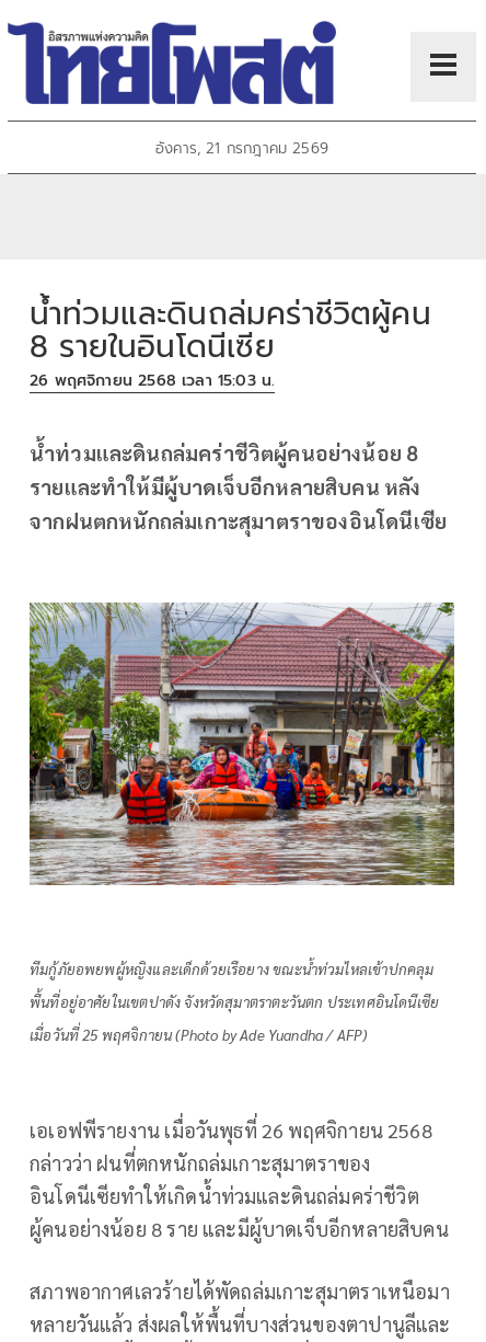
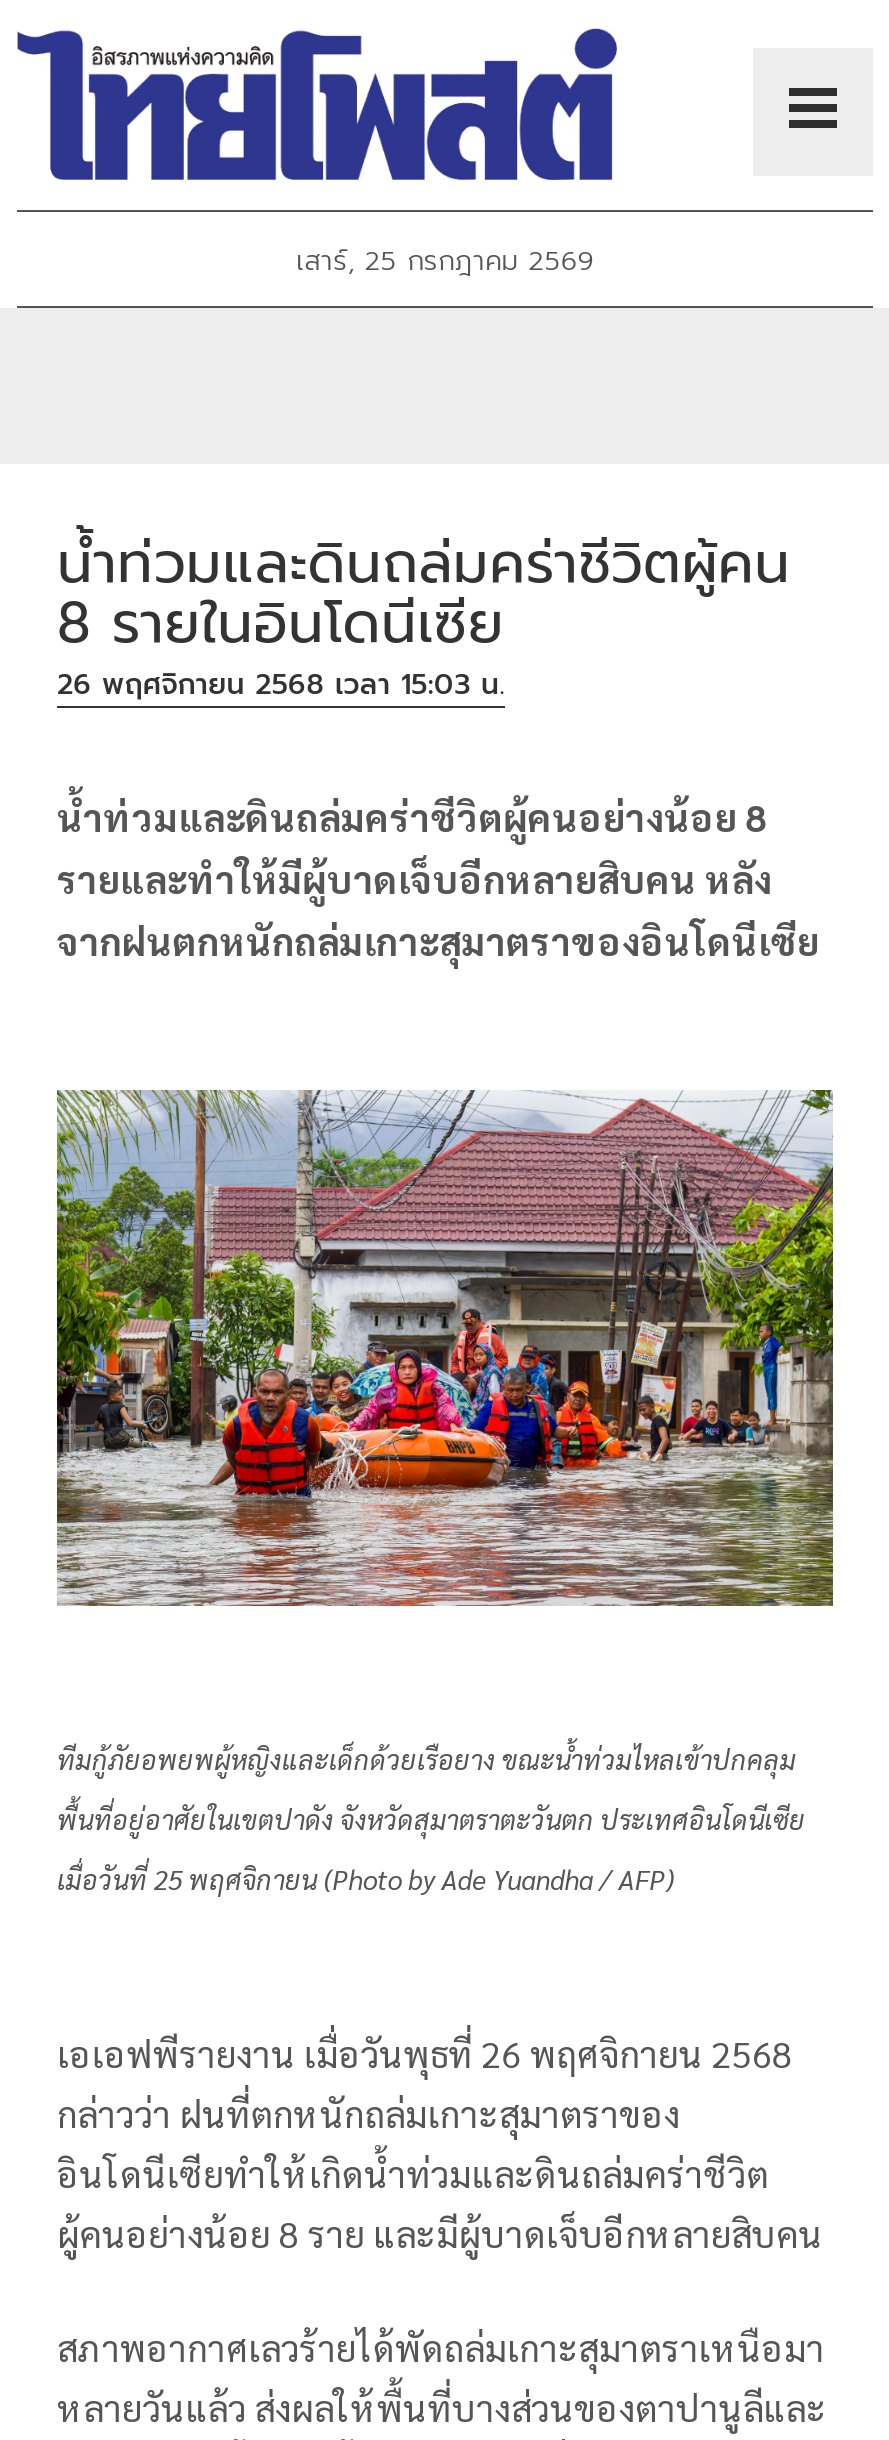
[155,137,328,160] อังคาร, 21 กรกฎาคม 2569 -> [296,241,594,283] เสาร์, 25 กรกฎาคม 2569

